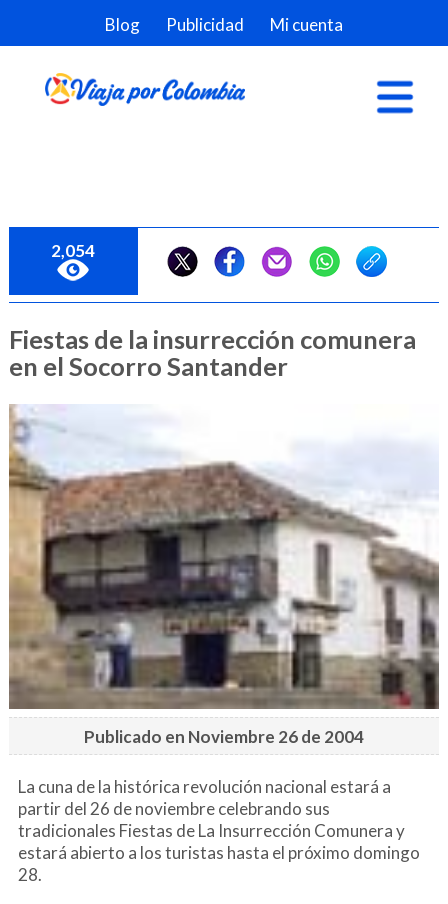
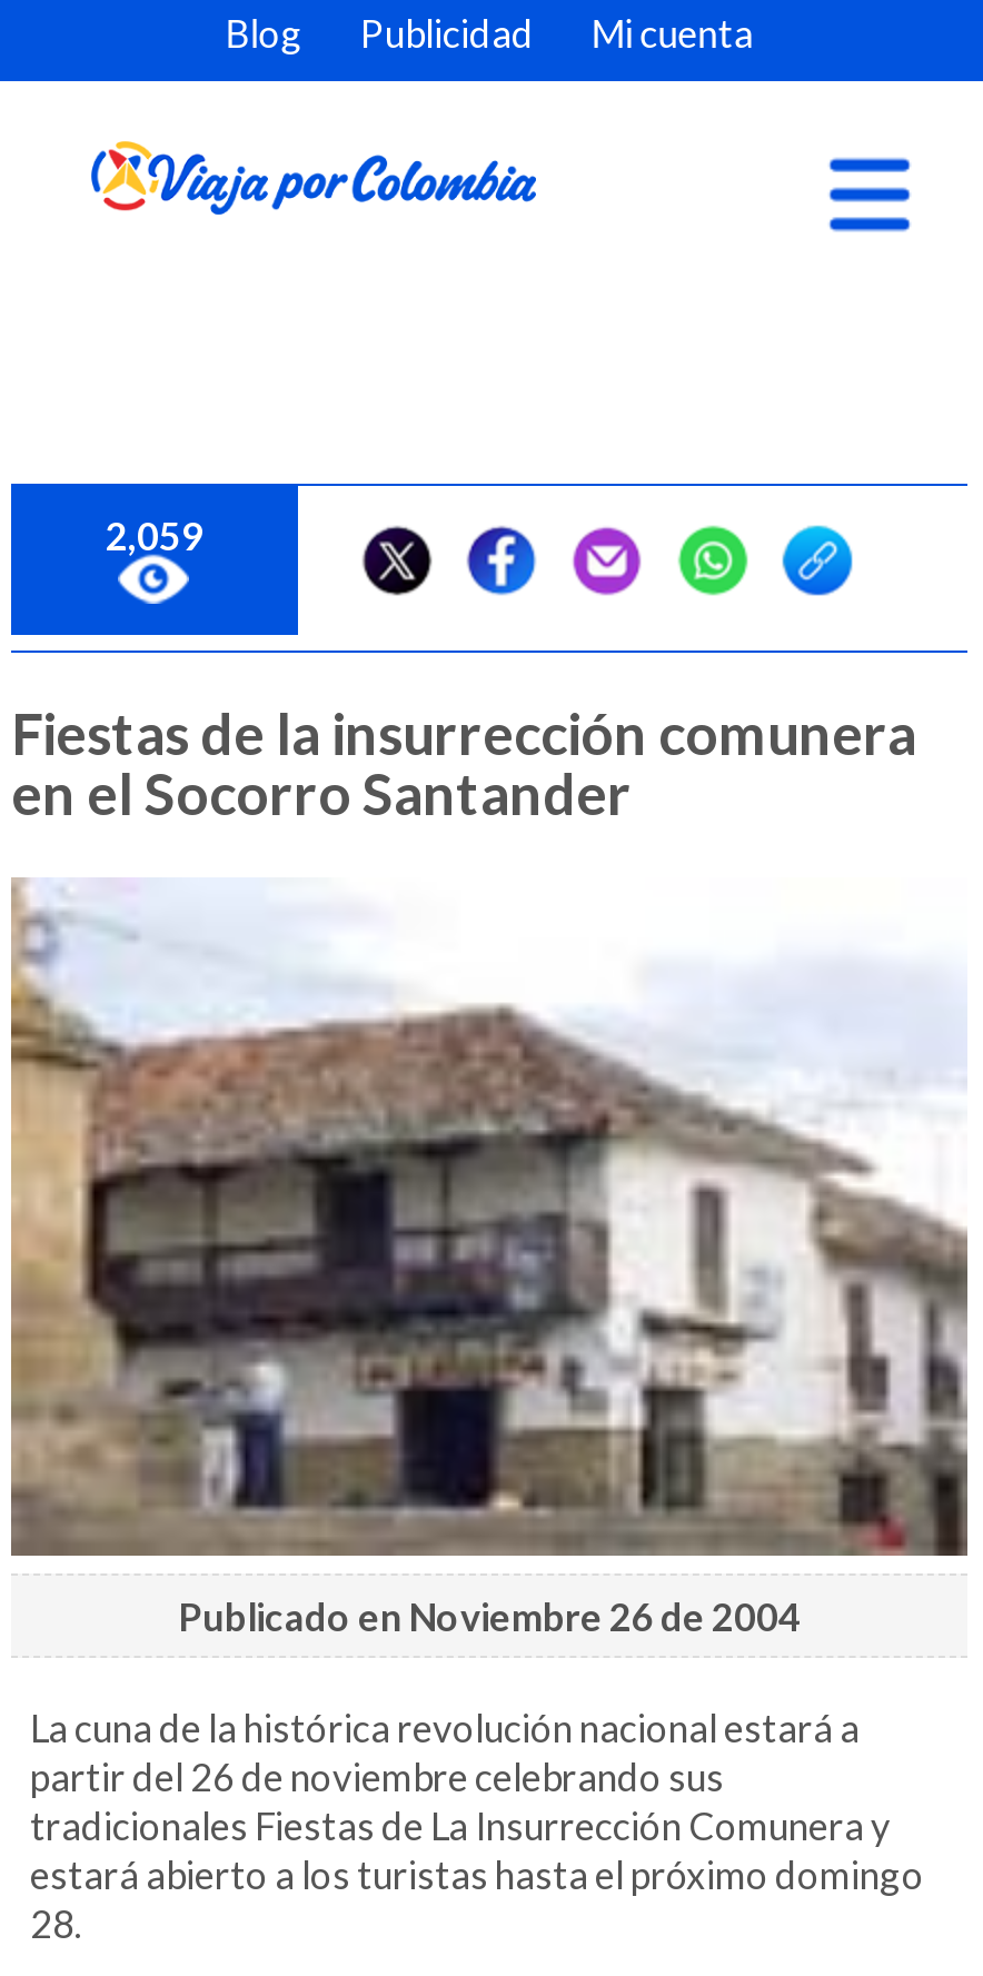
[51,240,95,261] 2,054 -> [106,512,203,559] 2,059

